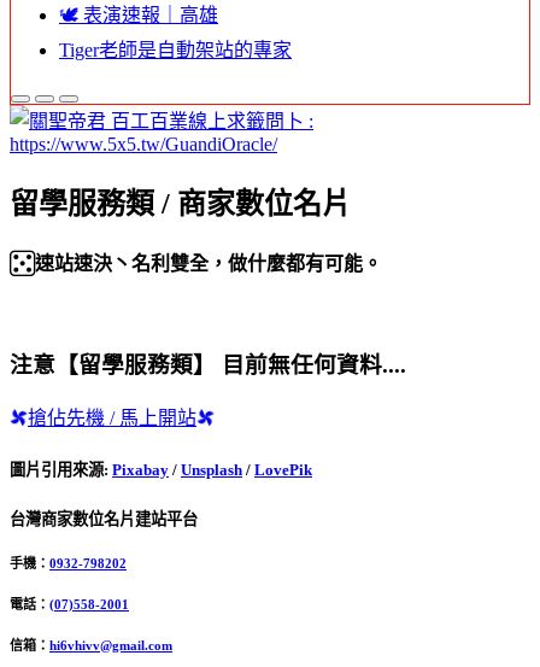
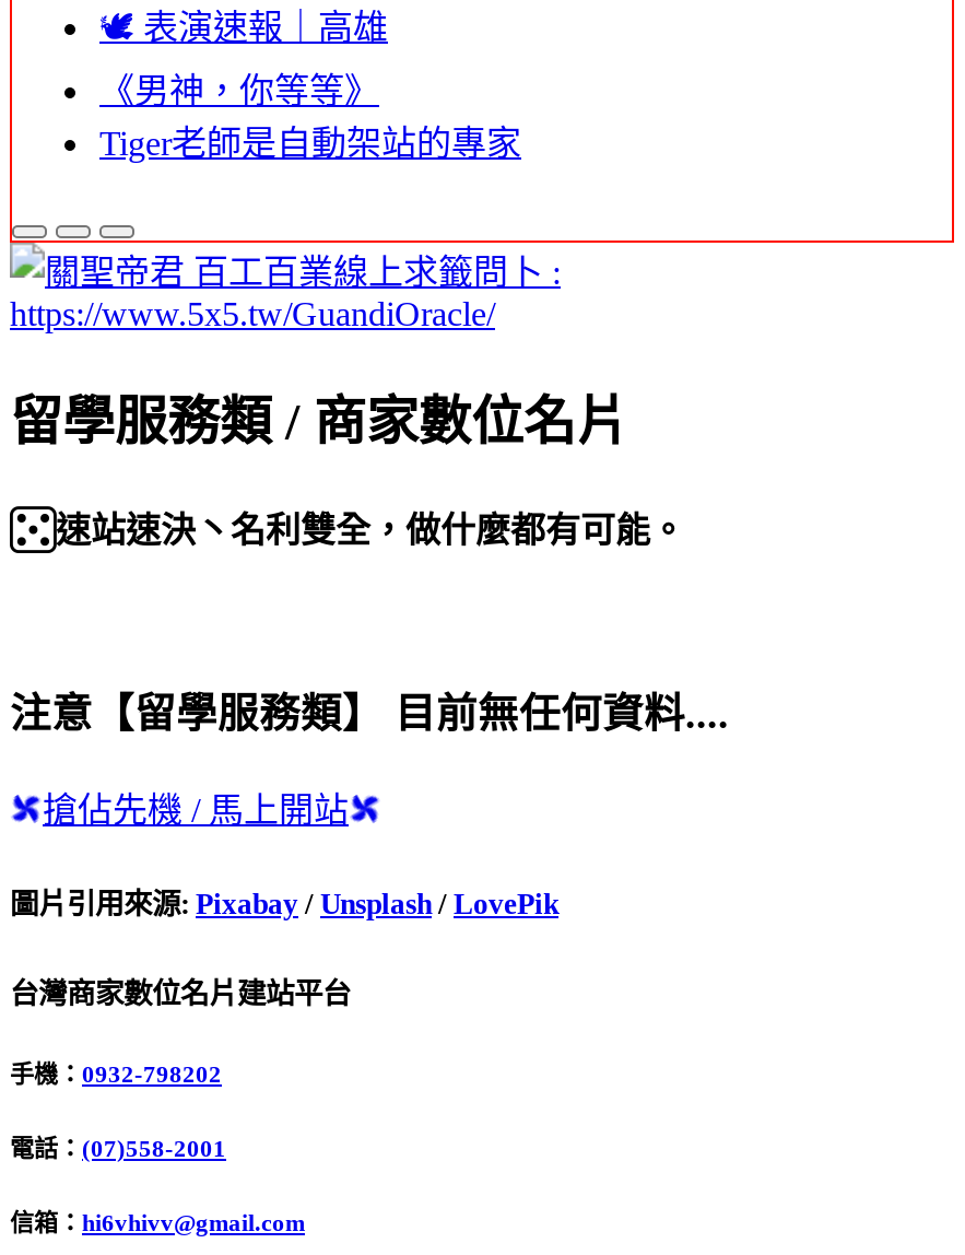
none -> [99,72,379,109] 《男神，你等等》

